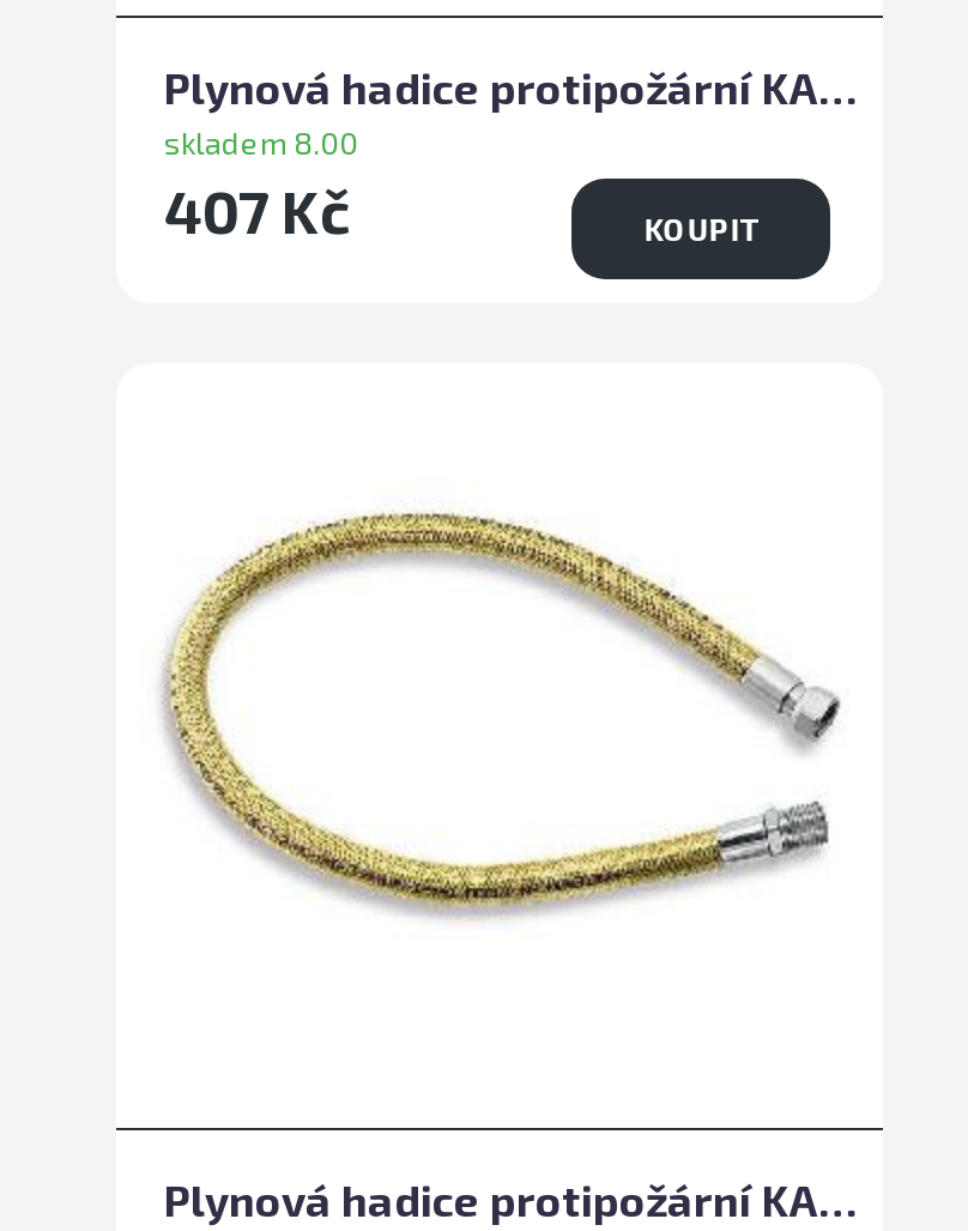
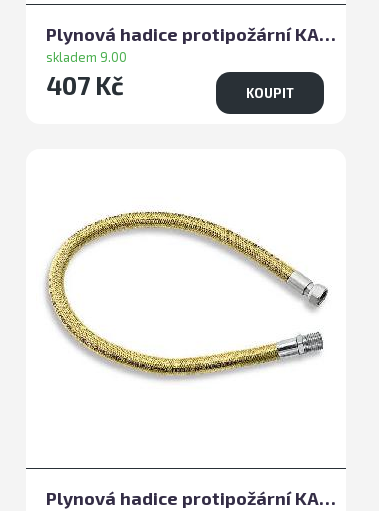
[164,123,358,162] skladem 8.00 -> [46,49,127,65] skladem 9.00

